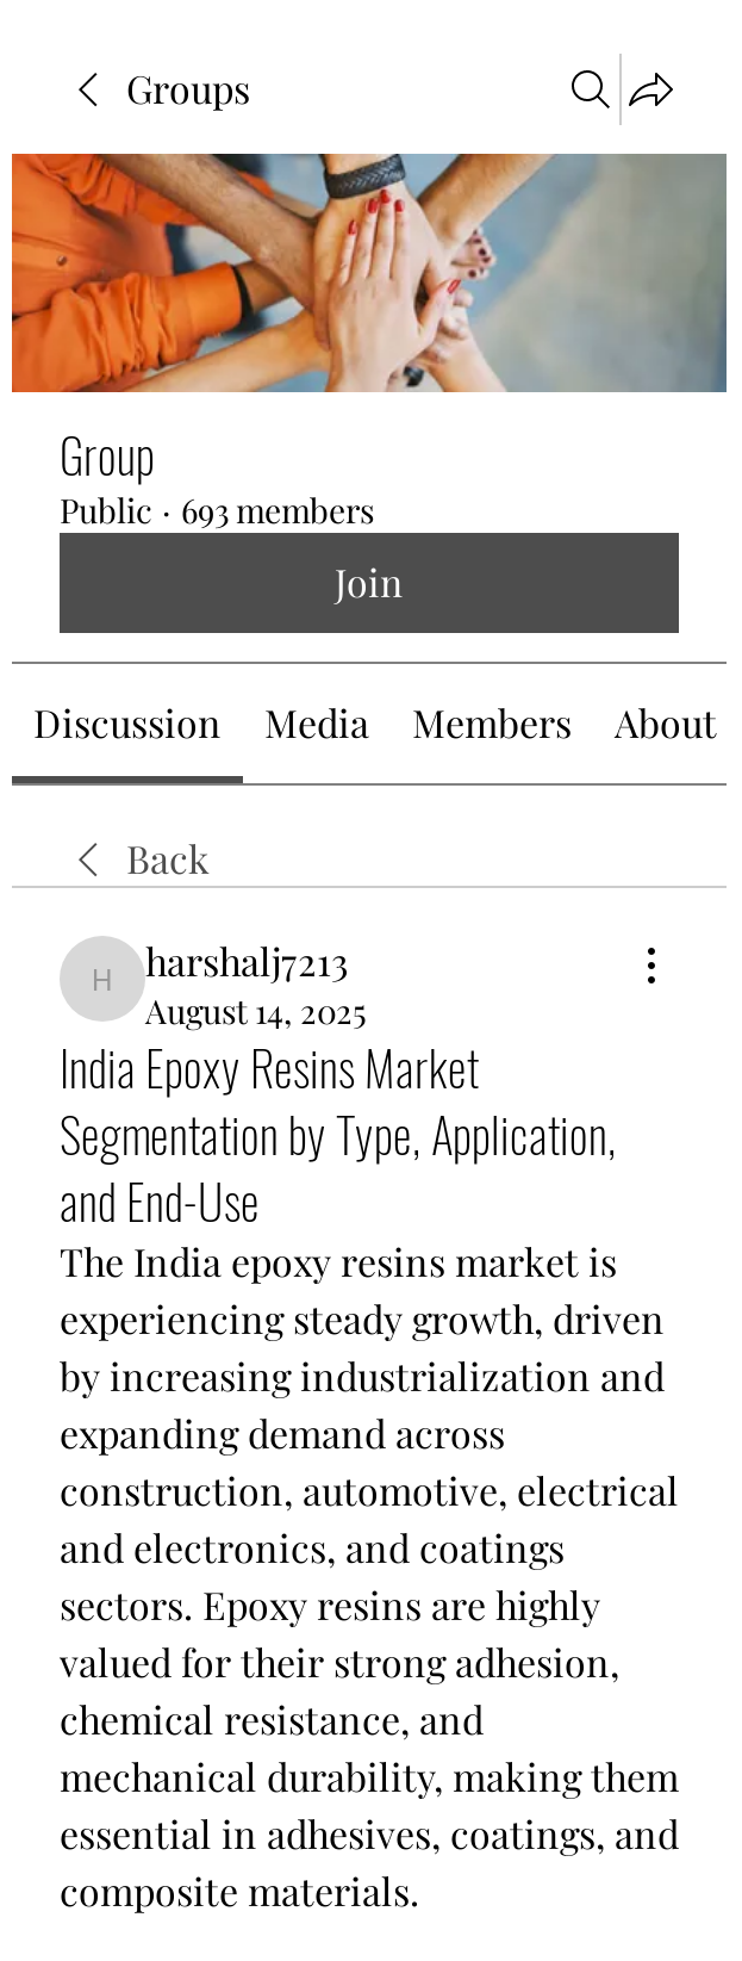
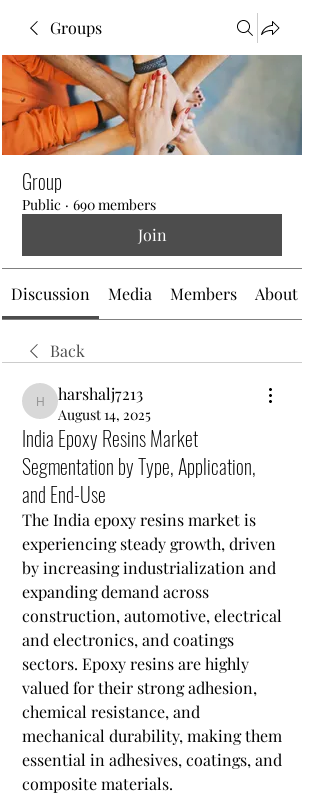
[60,487,374,532] Public · 693 members -> [22,195,156,214] Public · 690 members

